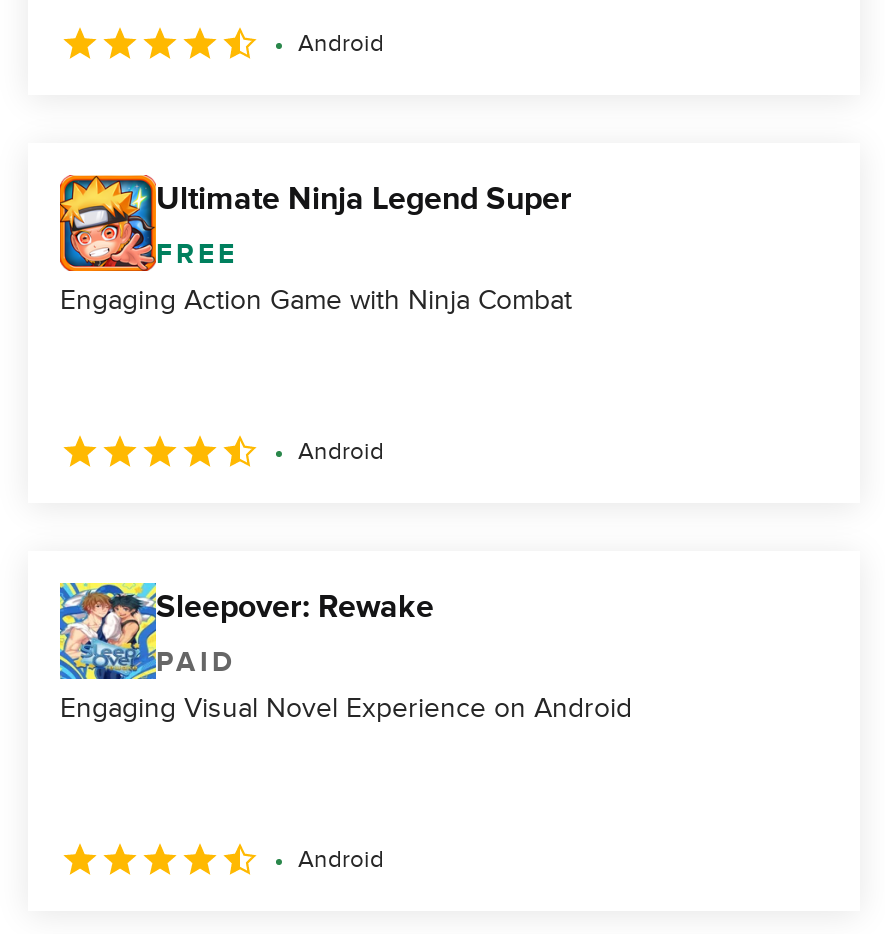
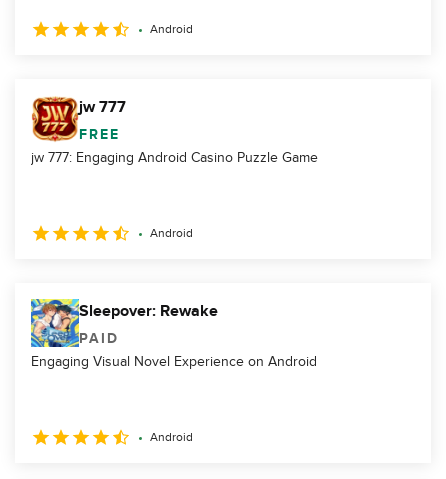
[58,173,572,269] [image] | Ultimate Ninja Legend Super -> [31,95,126,142] [image] | jw 777
[60,283,572,317] Engaging Action Game with Ninja Combat -> [31,149,318,166] jw 777: Engaging Android Casino Puzzle Game

